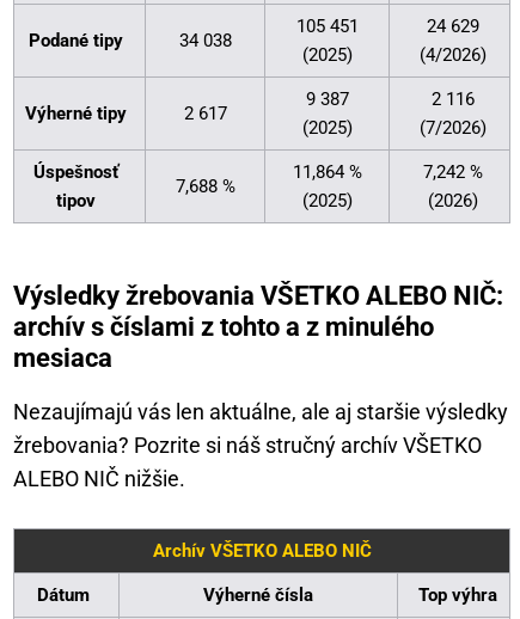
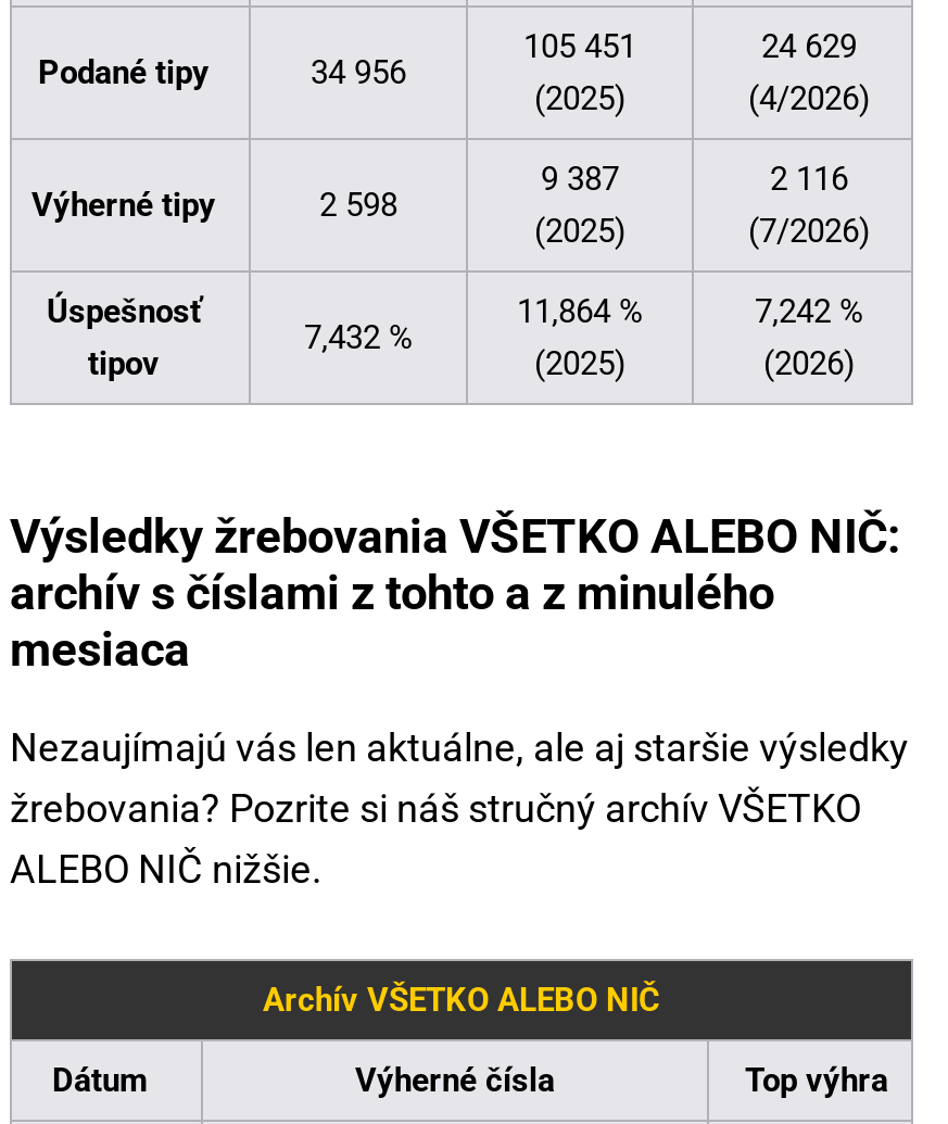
[179,29,231,51] 34 038 -> [311,52,406,91] 34 956
[183,102,227,124] 2 617 -> [319,185,397,224] 2 598
[175,175,235,197] 7,688 % -> [304,317,413,356] 7,432 %

